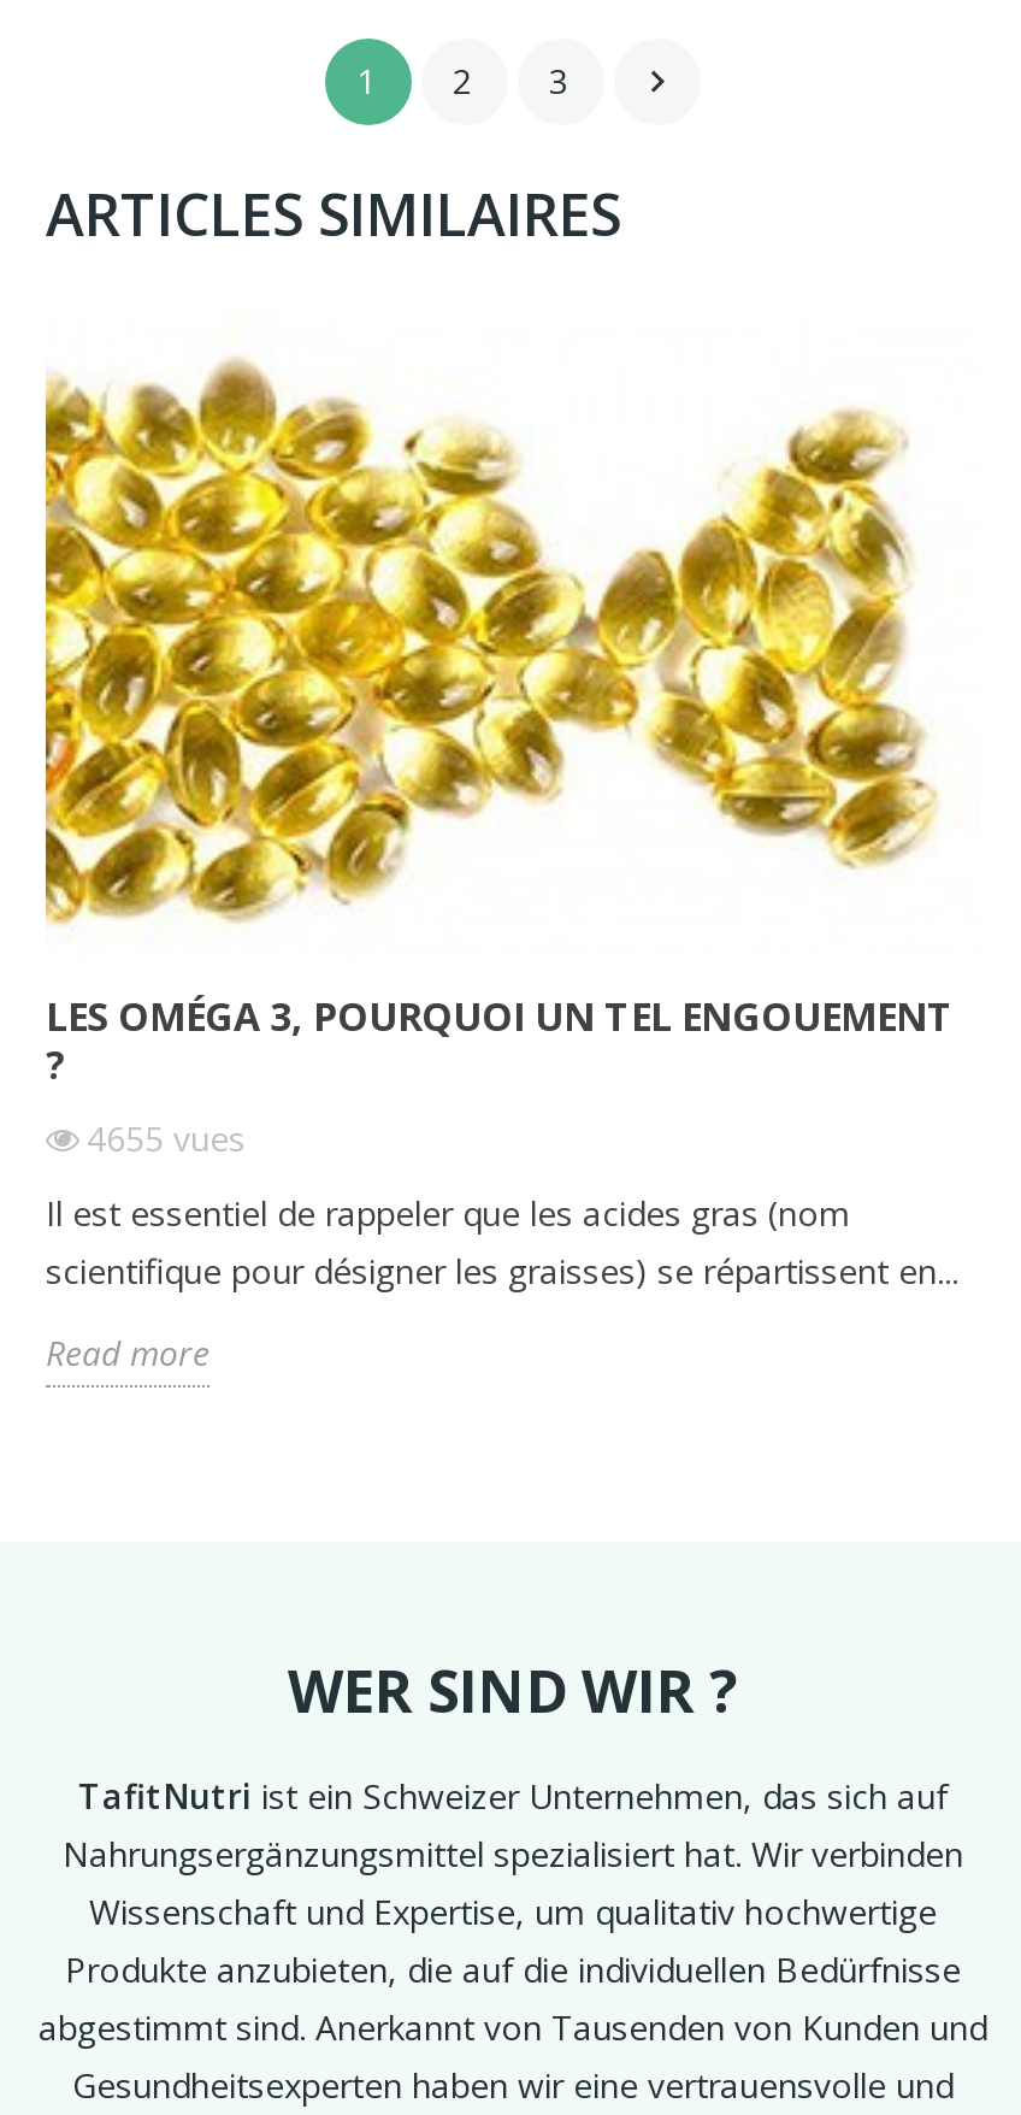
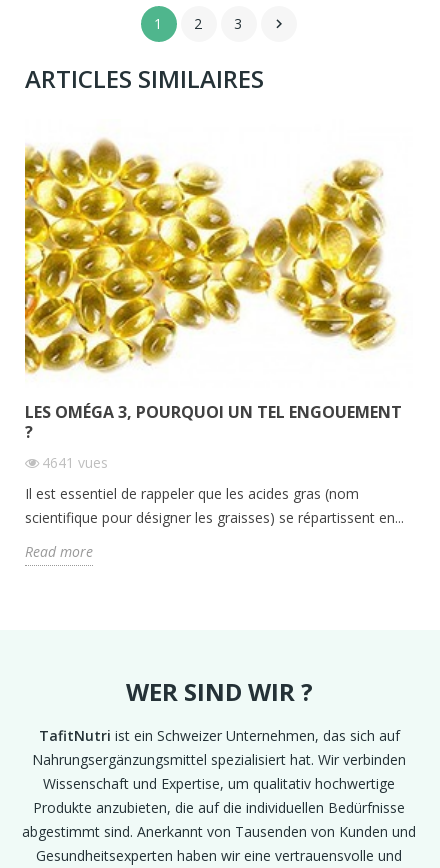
[87,1114,246,1160] 4655 vues -> [42,453,108,472] 4641 vues

